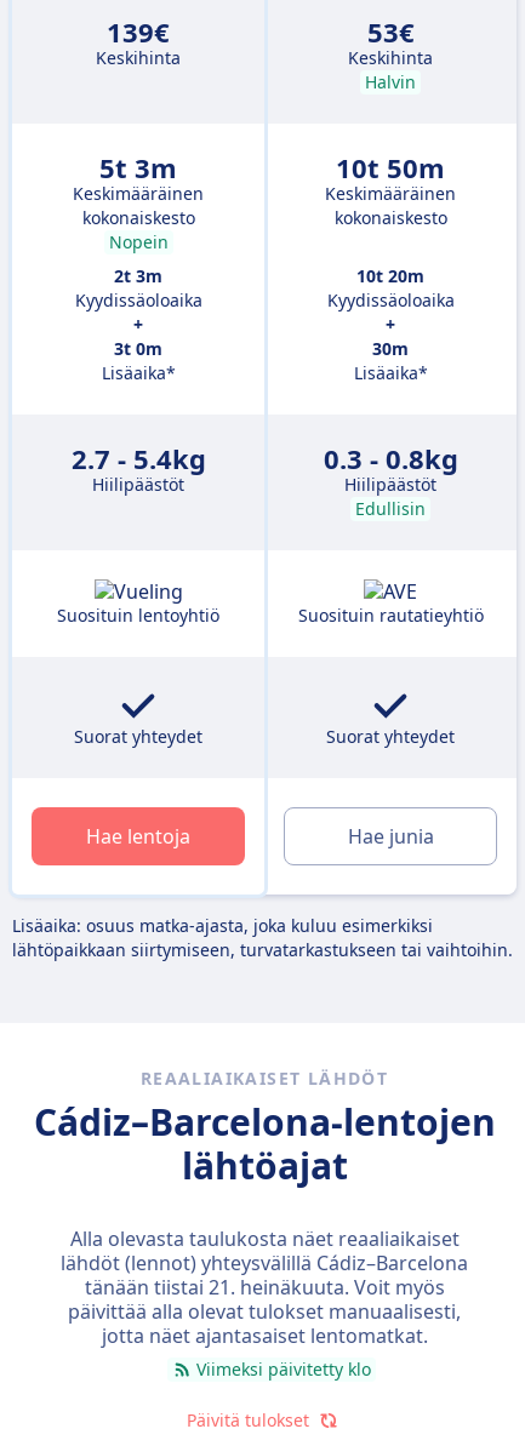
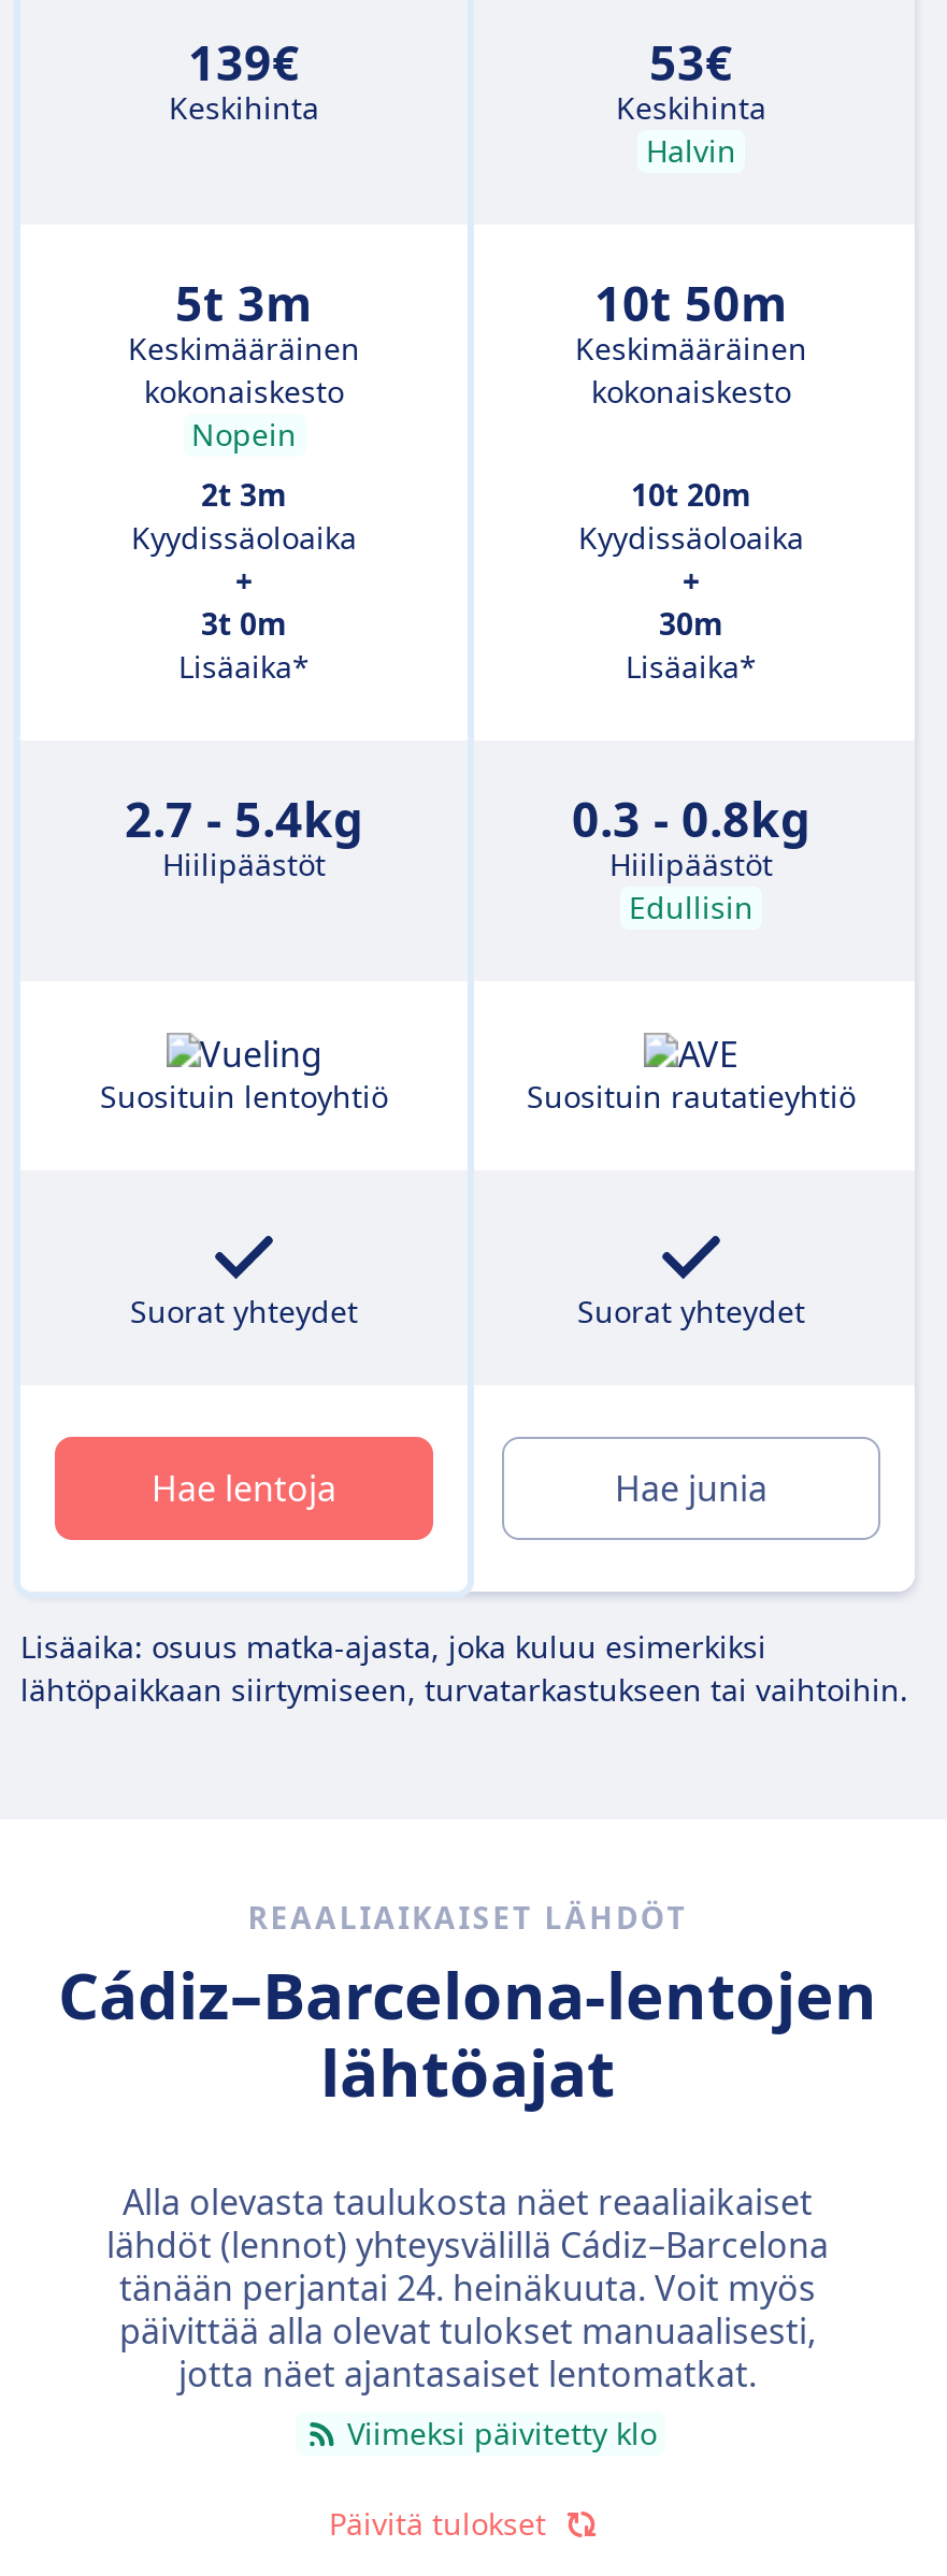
[84,1274,444,1301] tänään tiistai 21. heinäkuuta. Voit myös -> [119,2264,816,2312] tänään perjantai 24. heinäkuuta. Voit myös

